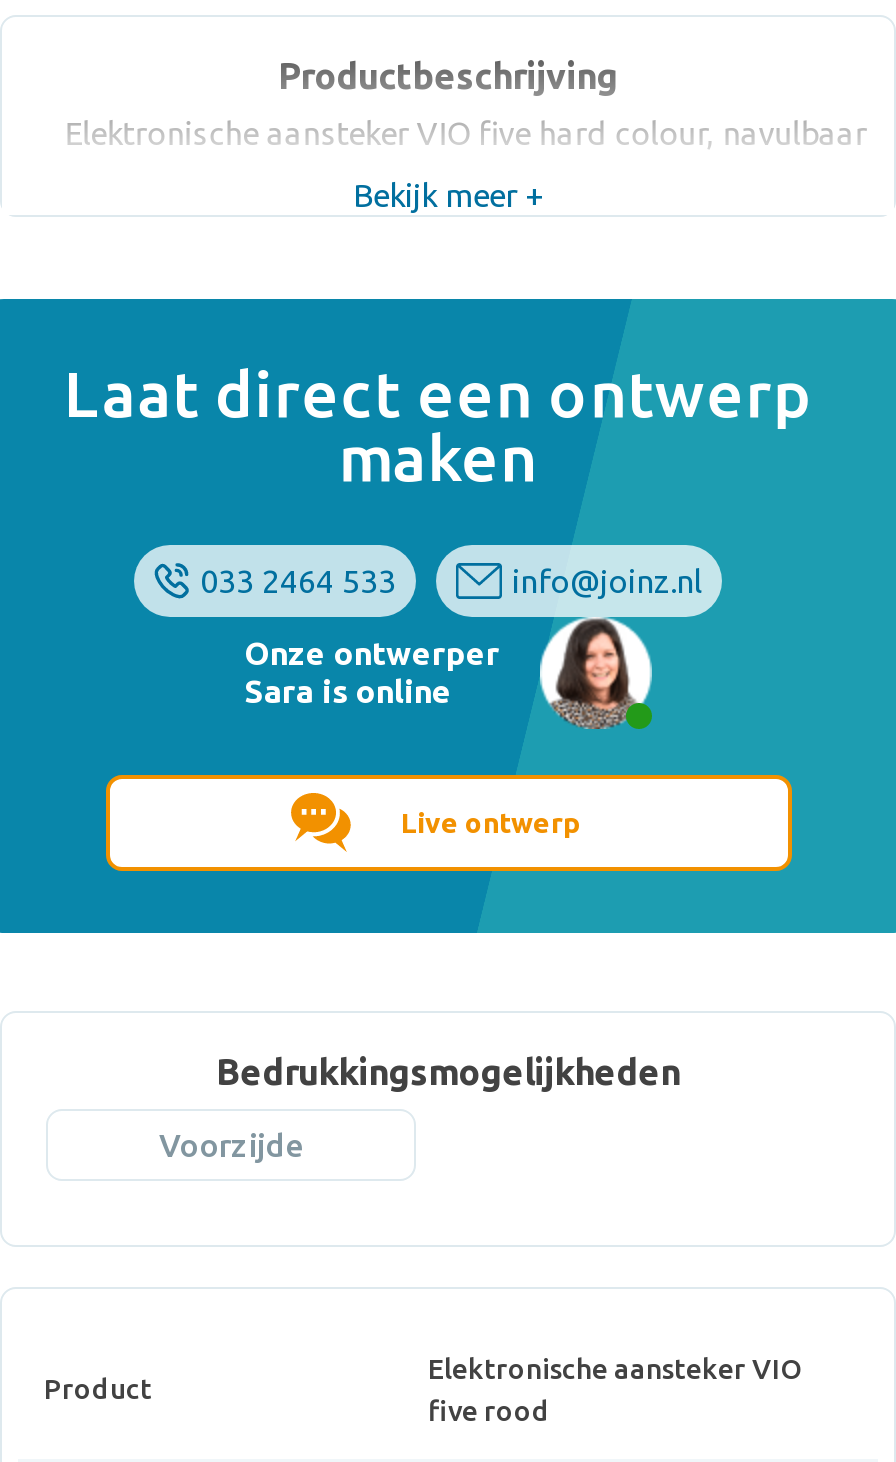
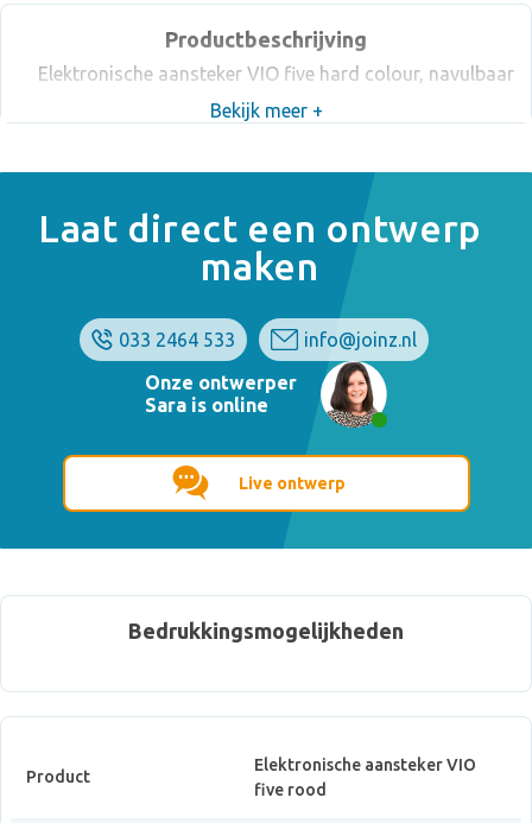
[159,1128,303,1164] Voorzijde -> none

